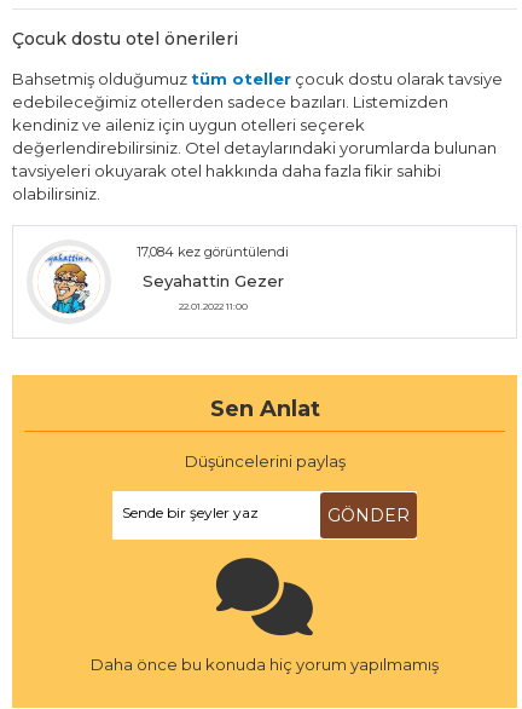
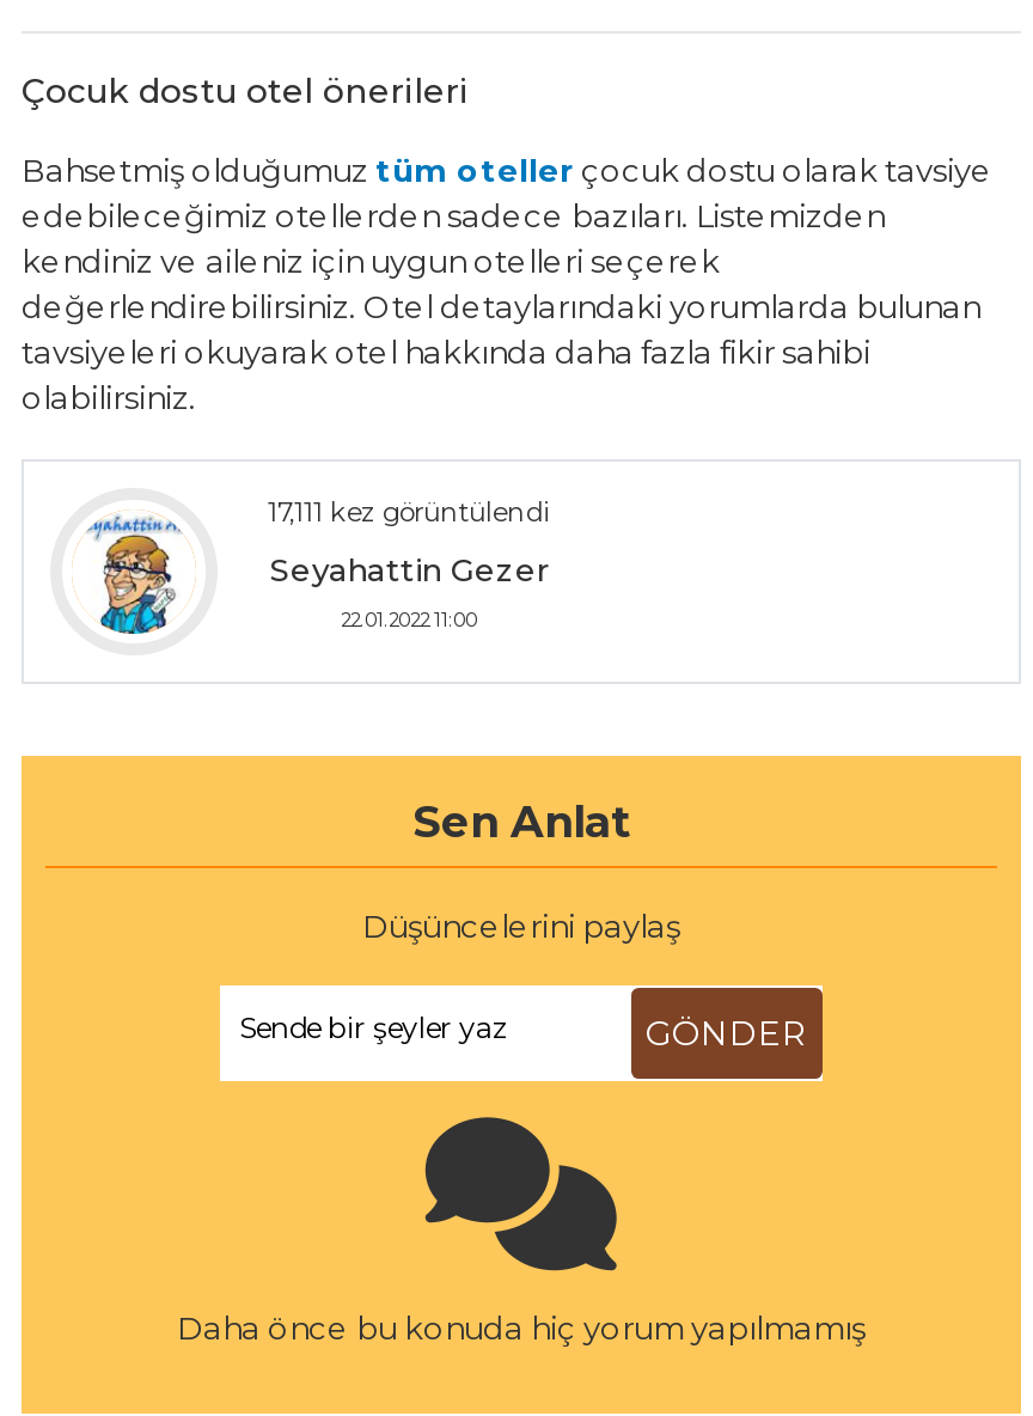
[137,243,289,260] 17,084 kez görüntülendi -> [268,496,550,529] 17,111 kez görüntülendi

